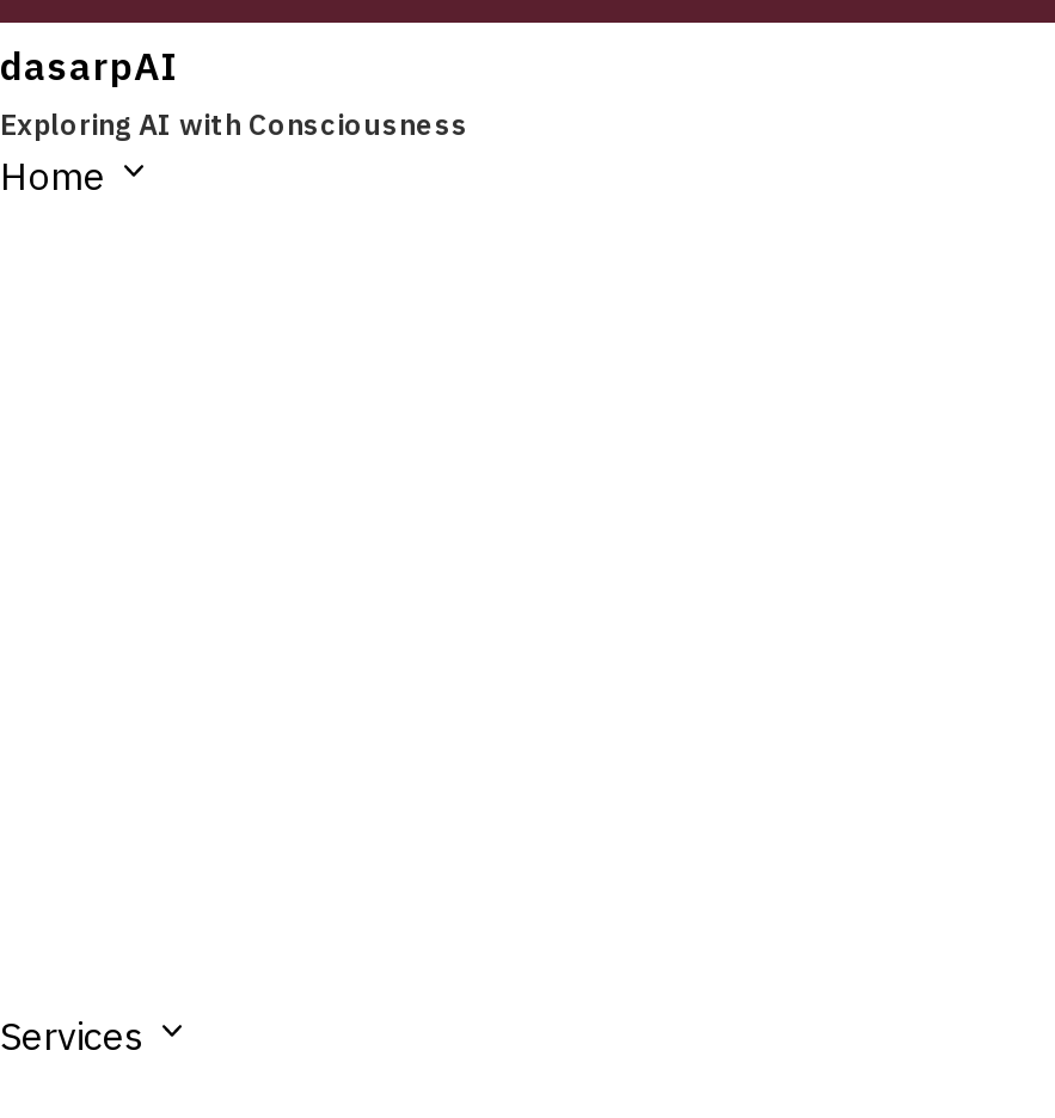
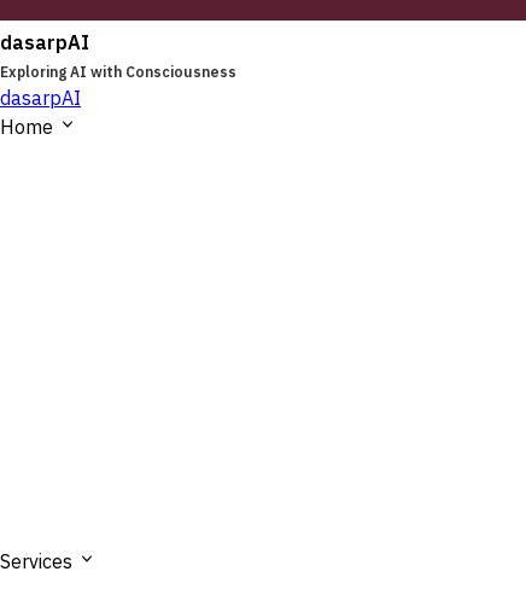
none -> [0,86,81,110] dasarpAI

